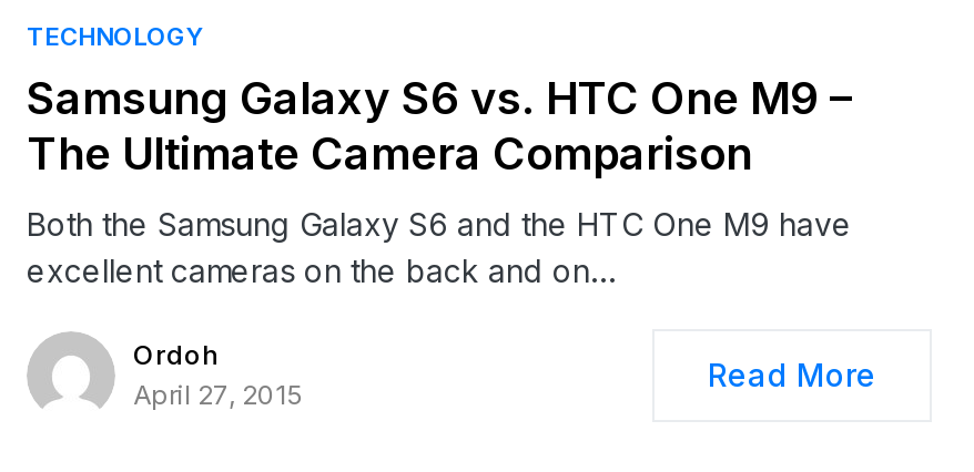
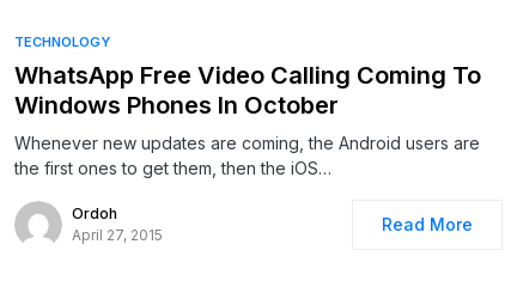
[27,72,852,181] Samsung Galaxy S6 vs. HTC One M9 – | The Ultimate Camera Comparison -> [14,61,481,120] WhatsApp Free Video Calling Coming To | Windows Phones In October
[27,205,852,289] Both the Samsung Galaxy S6 and the HTC One M9 have | excellent cameras on the back and on… -> [14,133,480,178] Whenever new updates are coming, the Android users are | the first ones to get them, then the iOS…

